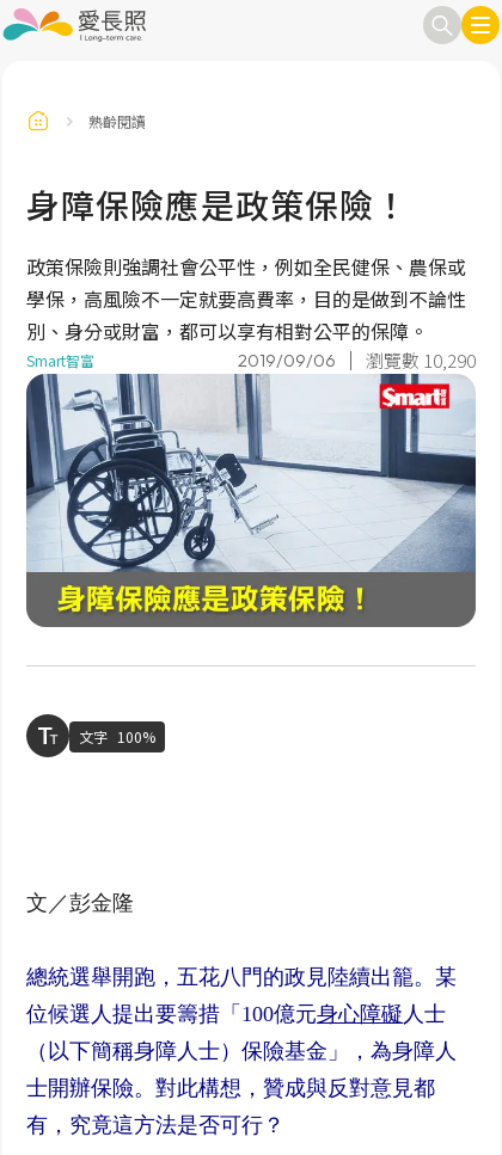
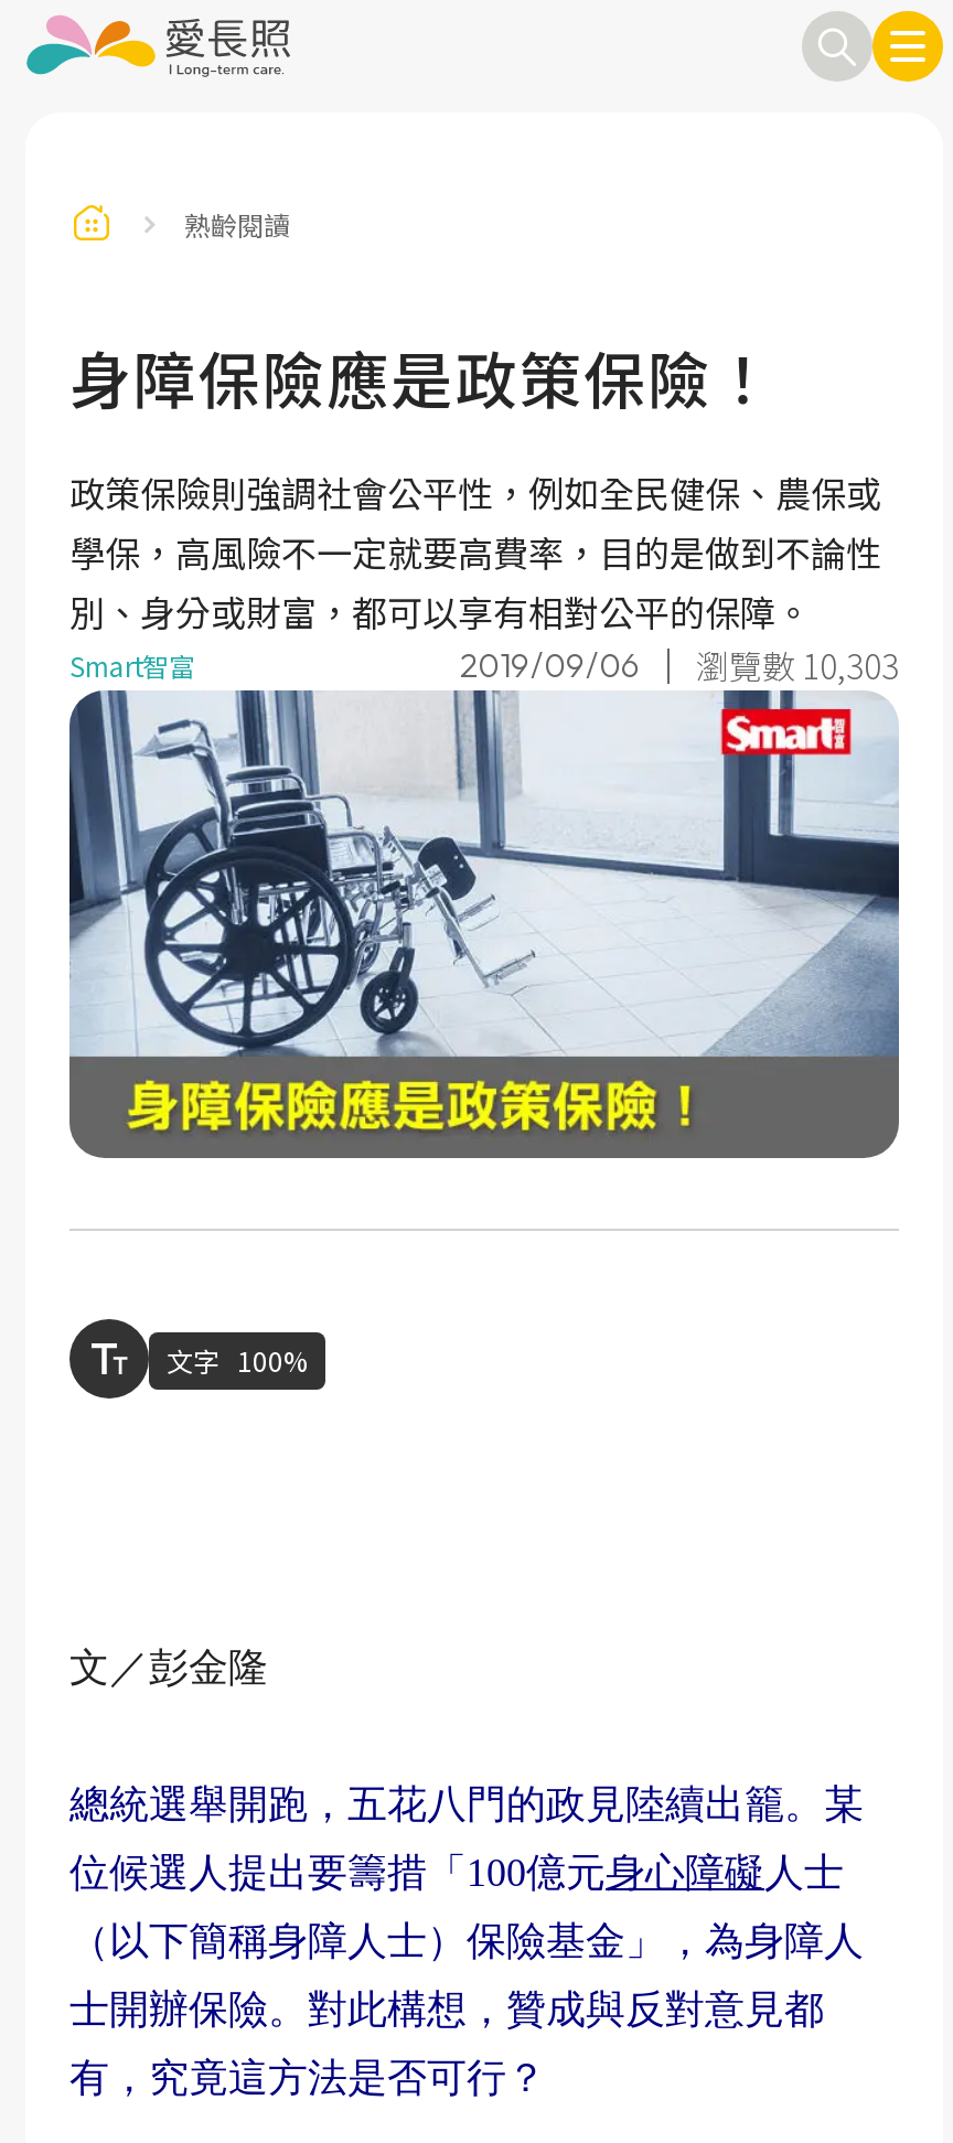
[238,348,476,373] 2019/09/06 瀏覽數 10,290 -> [460,642,899,688] 2019/09/06 瀏覽數 10,303

